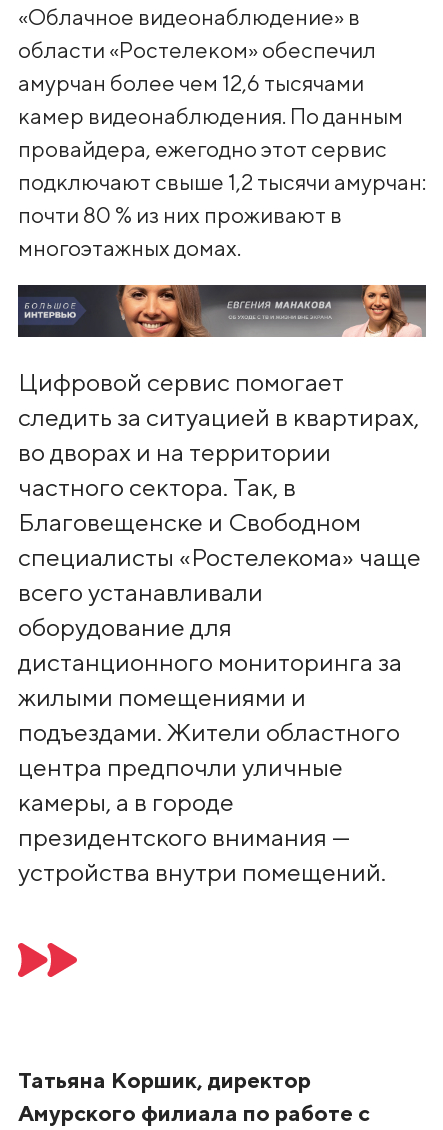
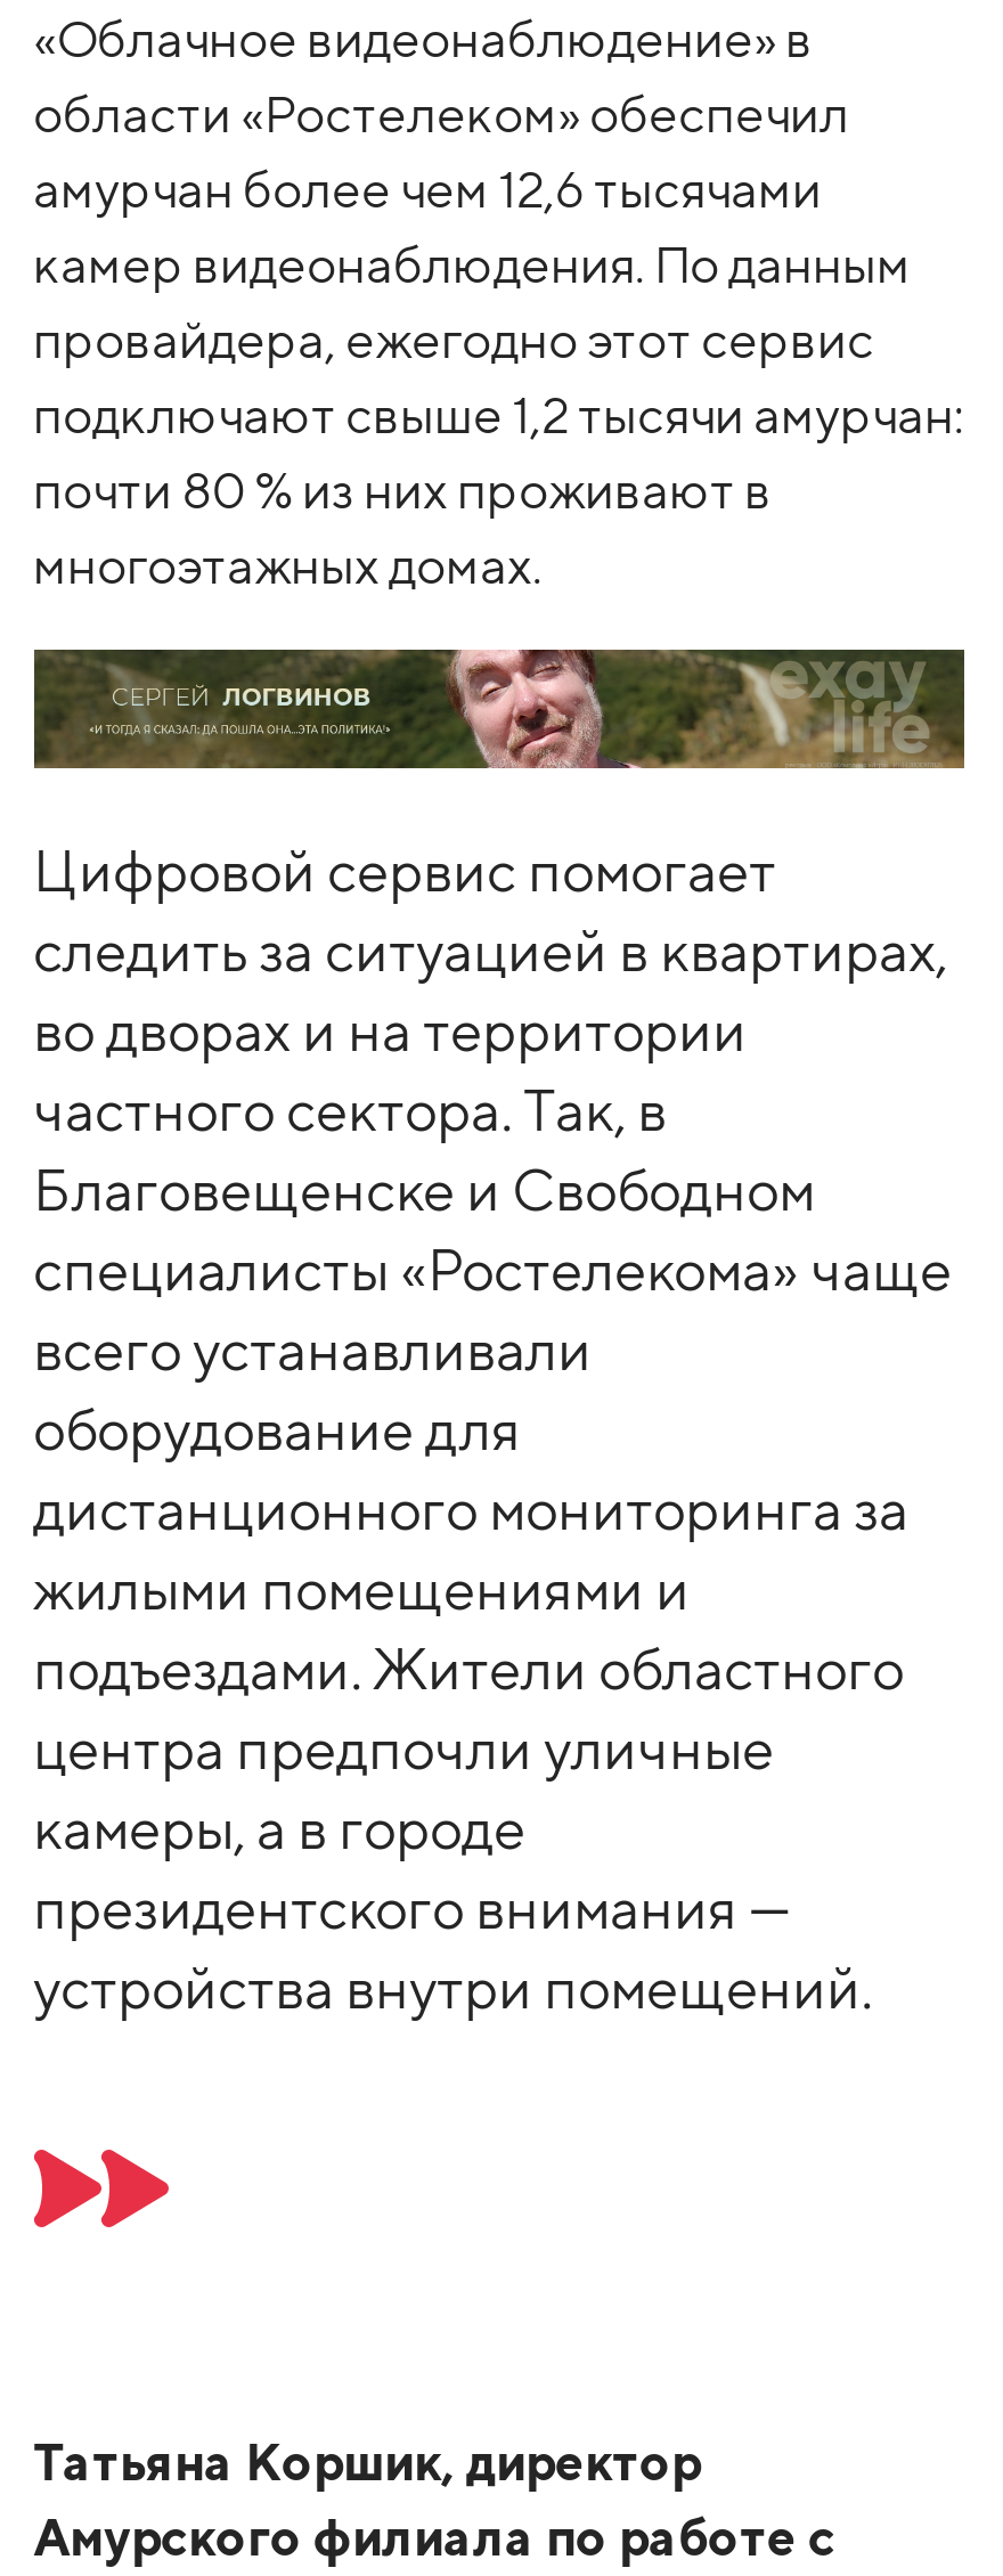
[18,284,427,338] [image] -> [34,647,967,771] [image]

